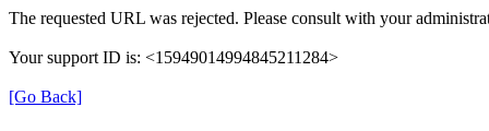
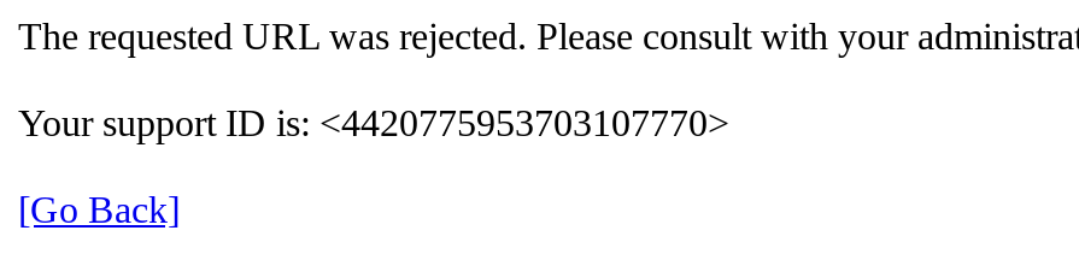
[9,48,338,67] Your support ID is: <15949014994845211284> -> [18,102,729,143] Your support ID is: <4420775953703107770>

